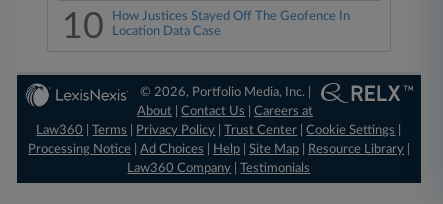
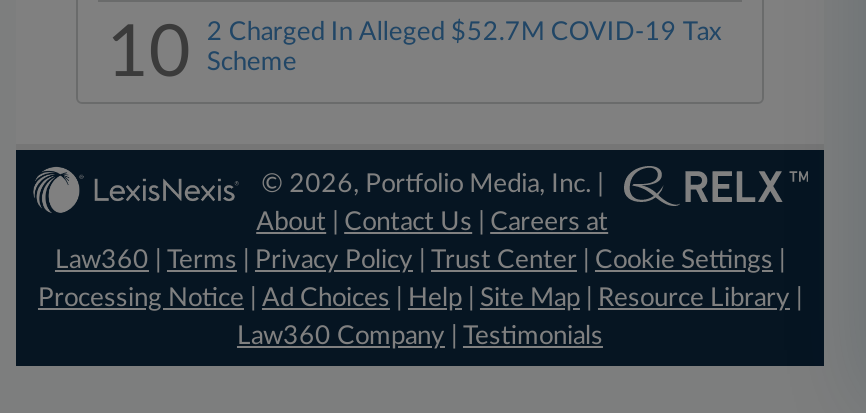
[112,10,350,38] How Justices Stayed Off The Geofence In | Location Data Case -> [207,20,721,76] 2 Charged In Alleged $52.7M COVID-19 Tax | Scheme

